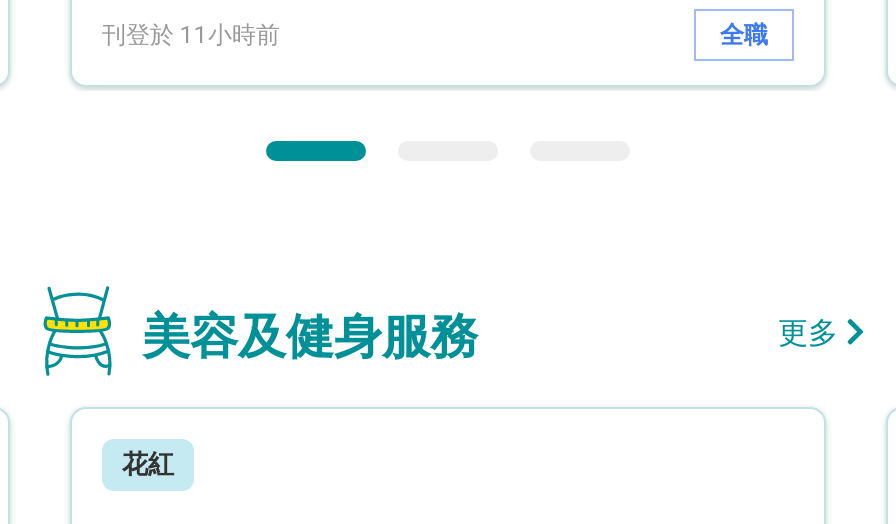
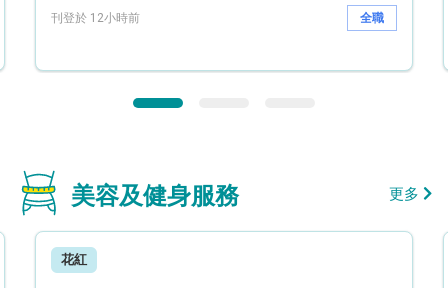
[102,20,280,48] 刊登於 11小時前 -> [51,10,140,24] 刊登於 12小時前

